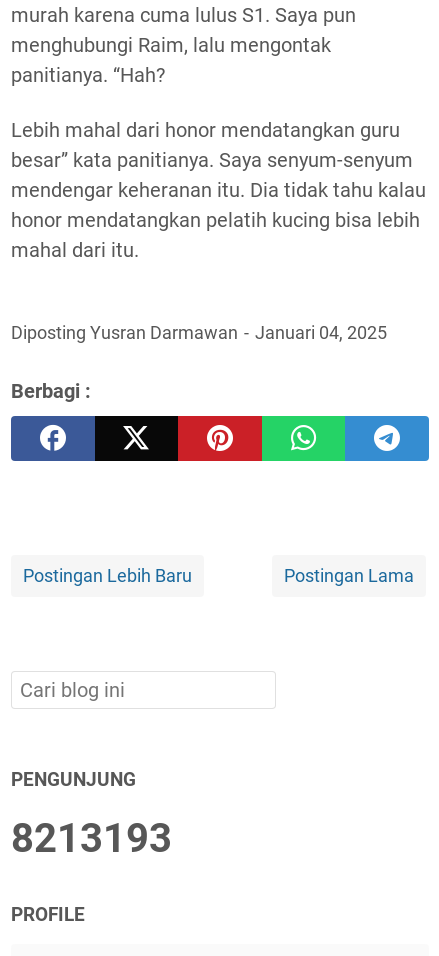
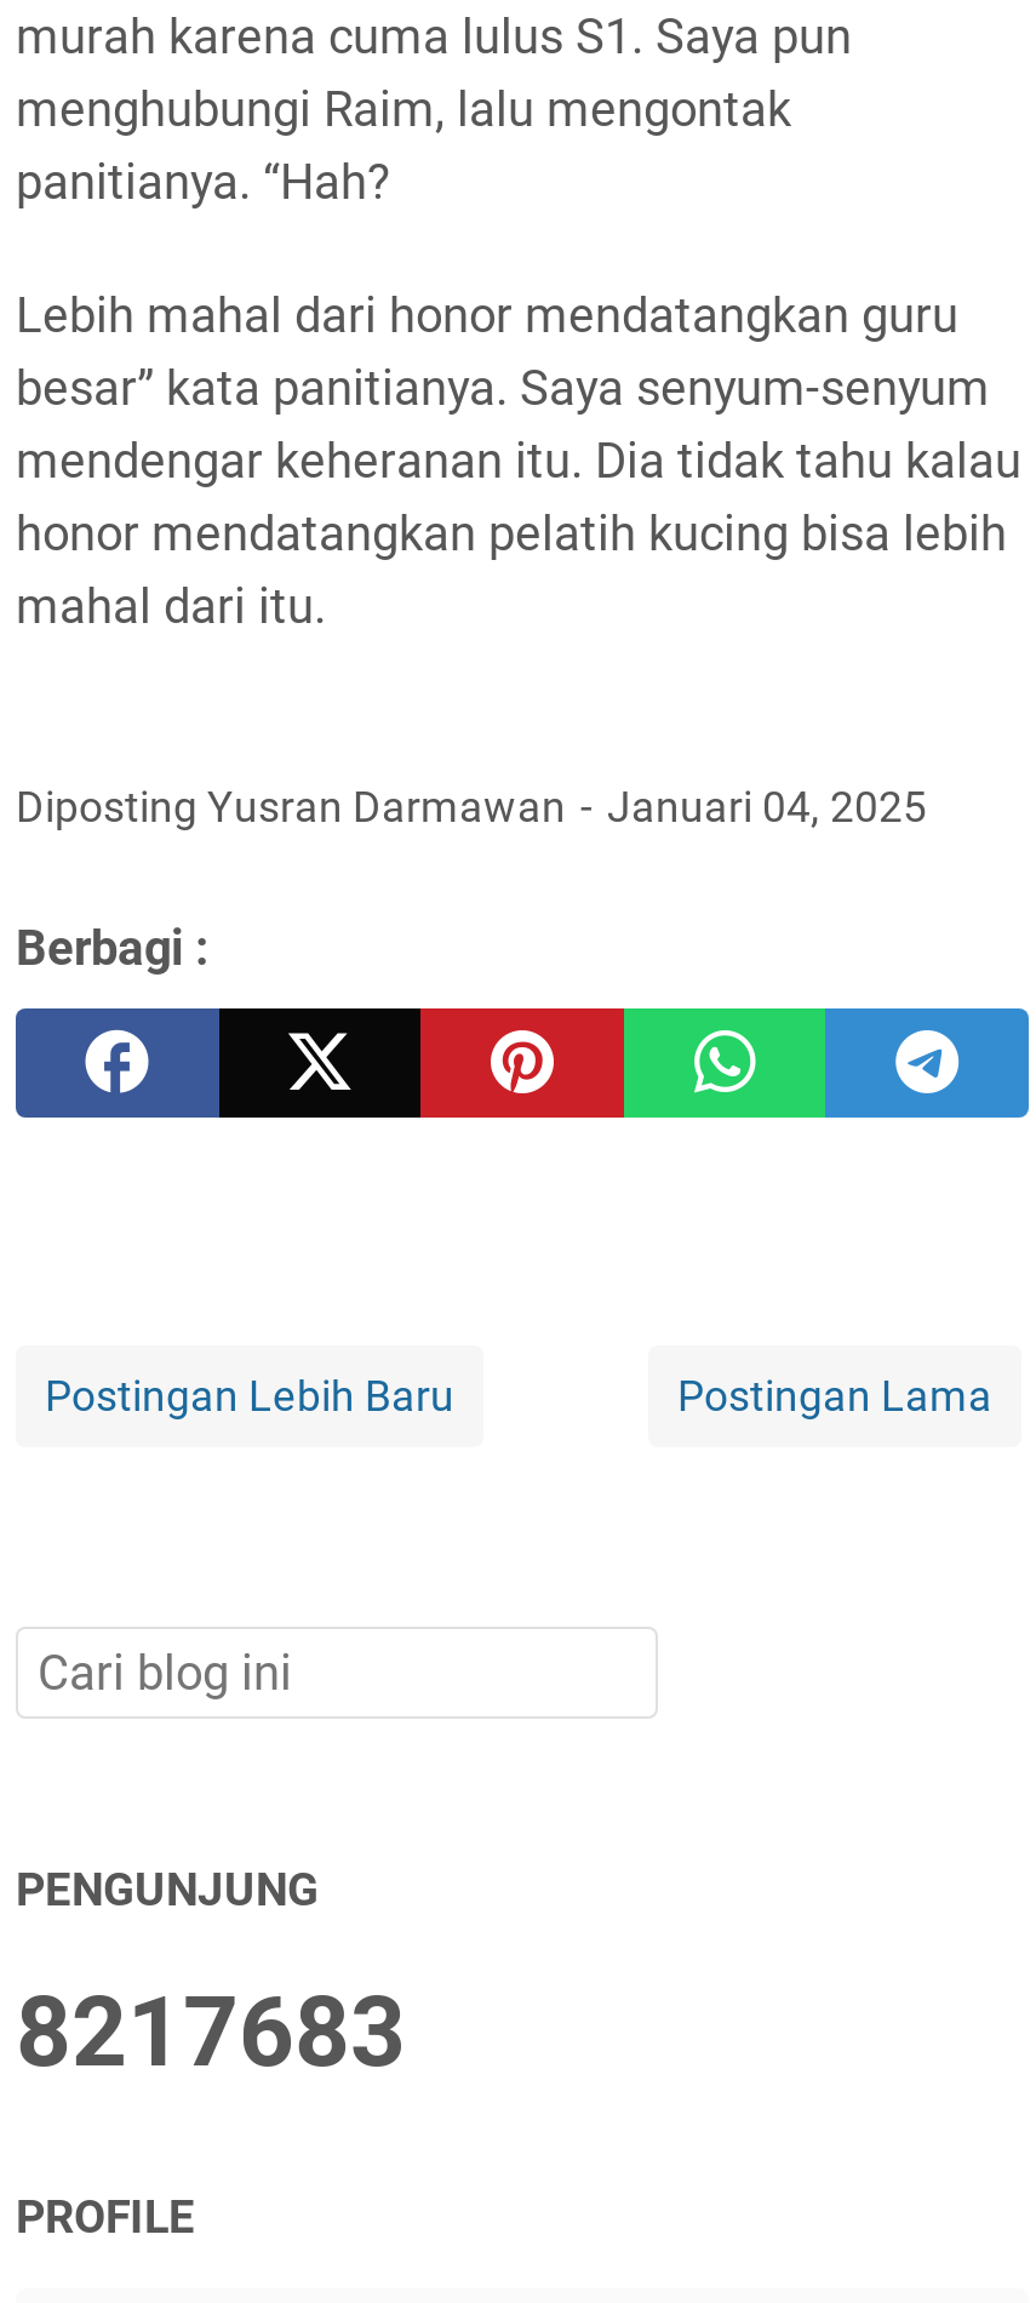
[11,815,172,862] 821 3193 -> [16,1976,406,2090] 821 7683

